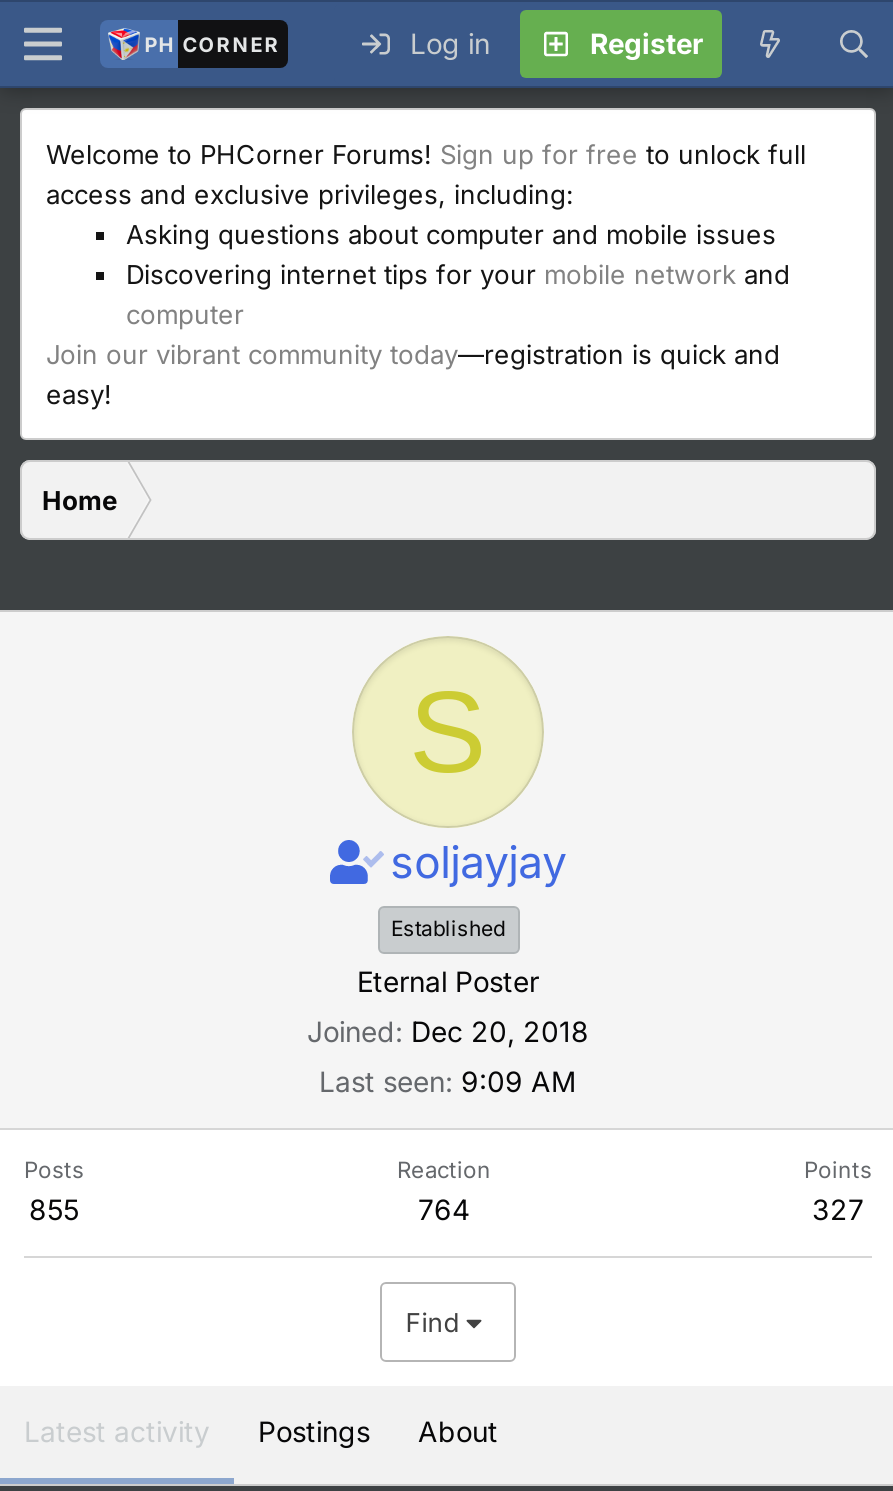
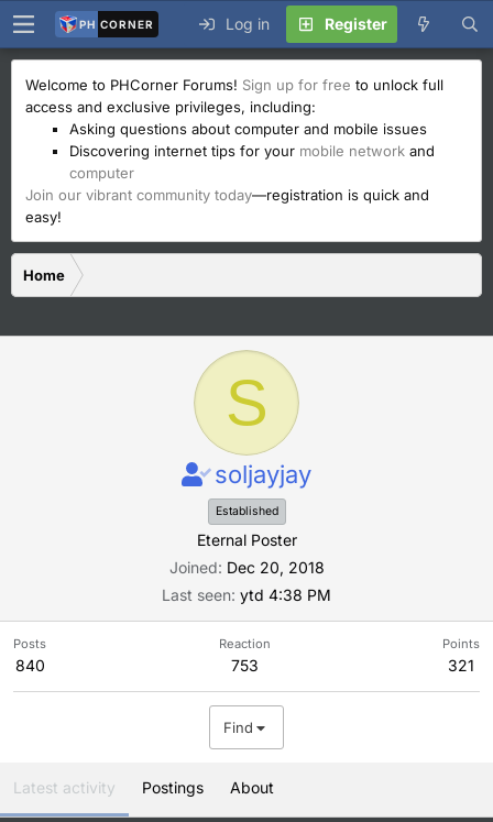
[319,1064,577,1098] Last seen 9:09 AM -> [162,585,331,604] Last seen ytd 4:38 PM
[29,1192,79,1226] 855 -> [15,656,45,675] 840
[418,1192,470,1226] 764 -> [231,656,258,675] 753
[812,1192,864,1226] 327 -> [448,656,474,675] 321

